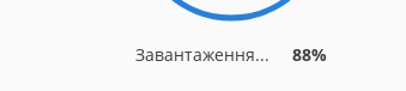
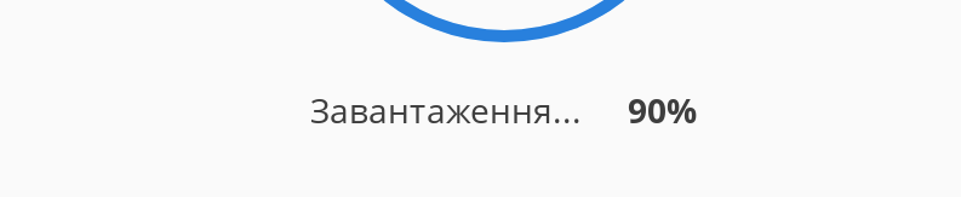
[135,43,327,65] Завантаження... 88% -> [310,86,698,132] Завантаження... 90%

